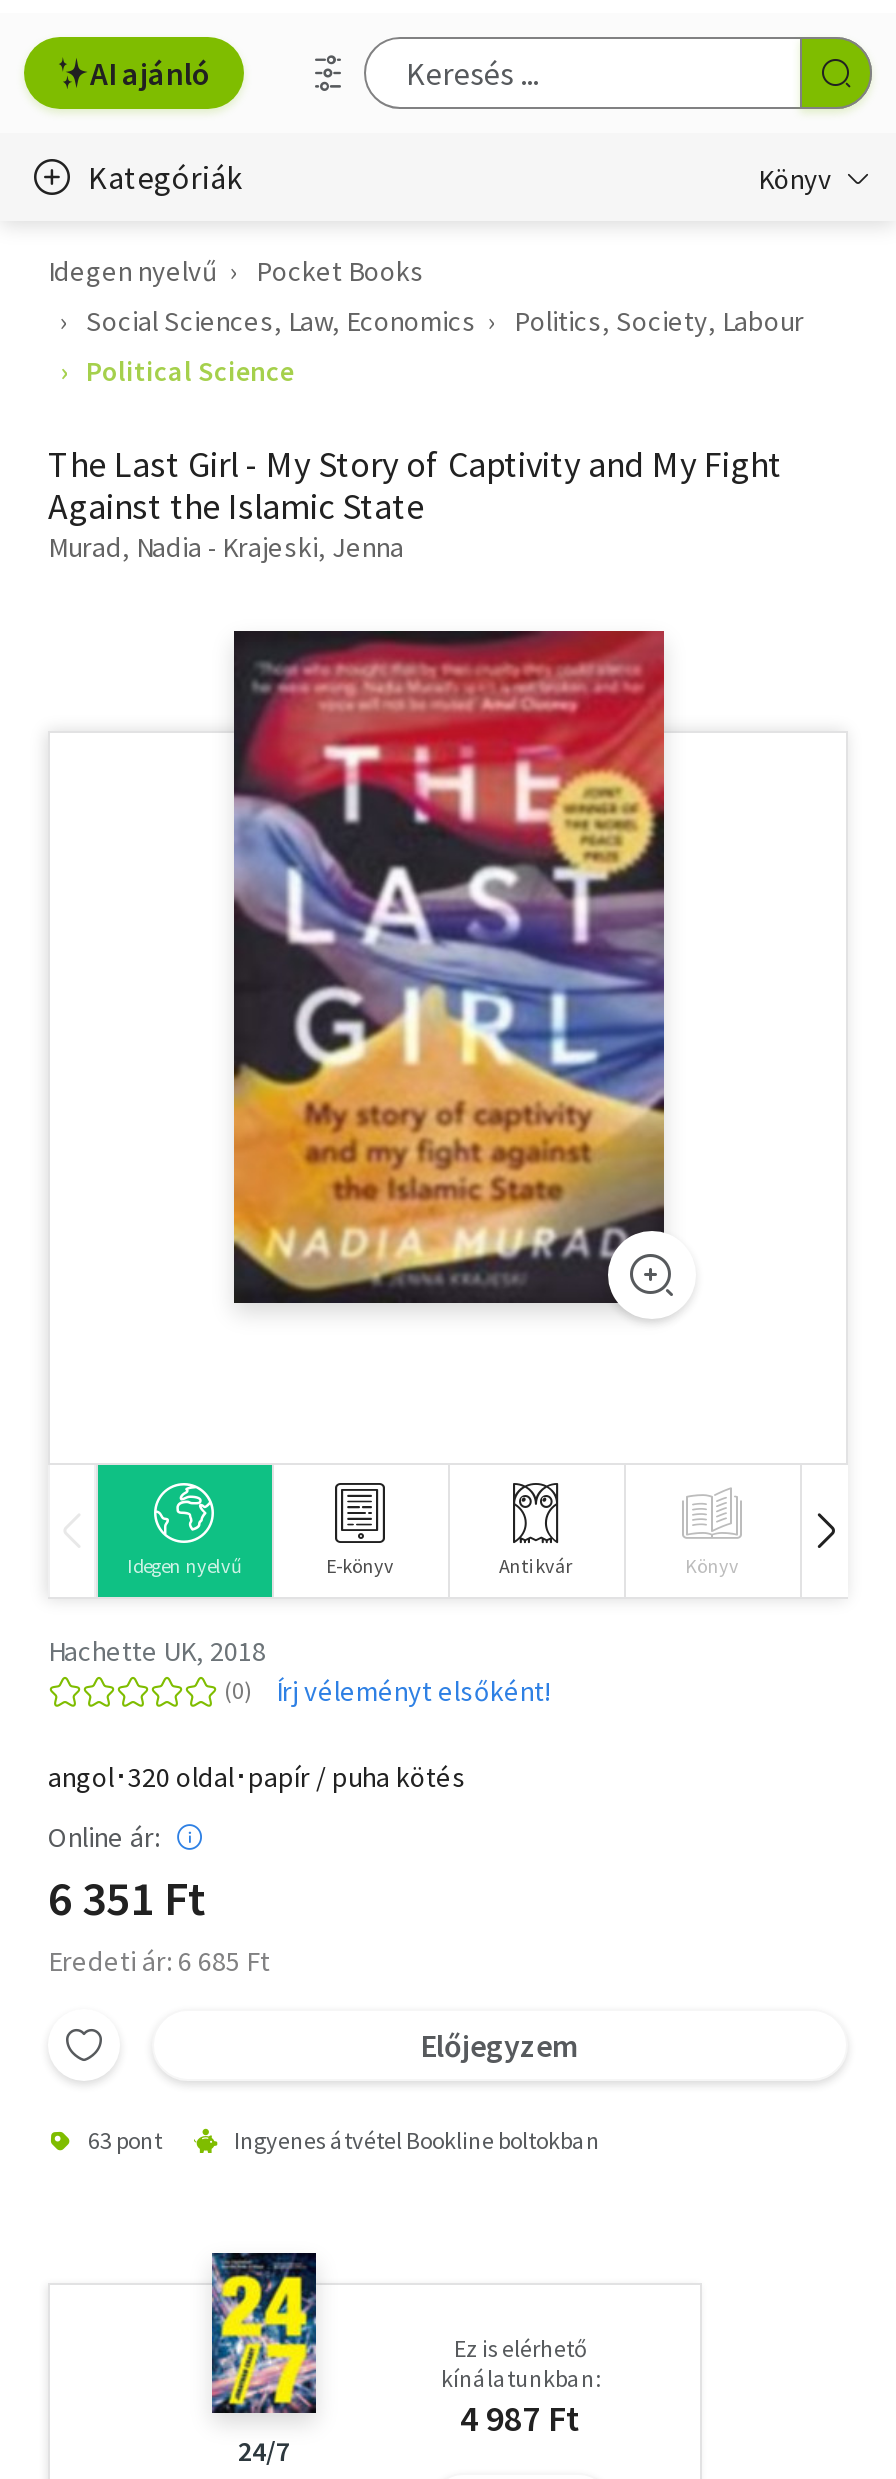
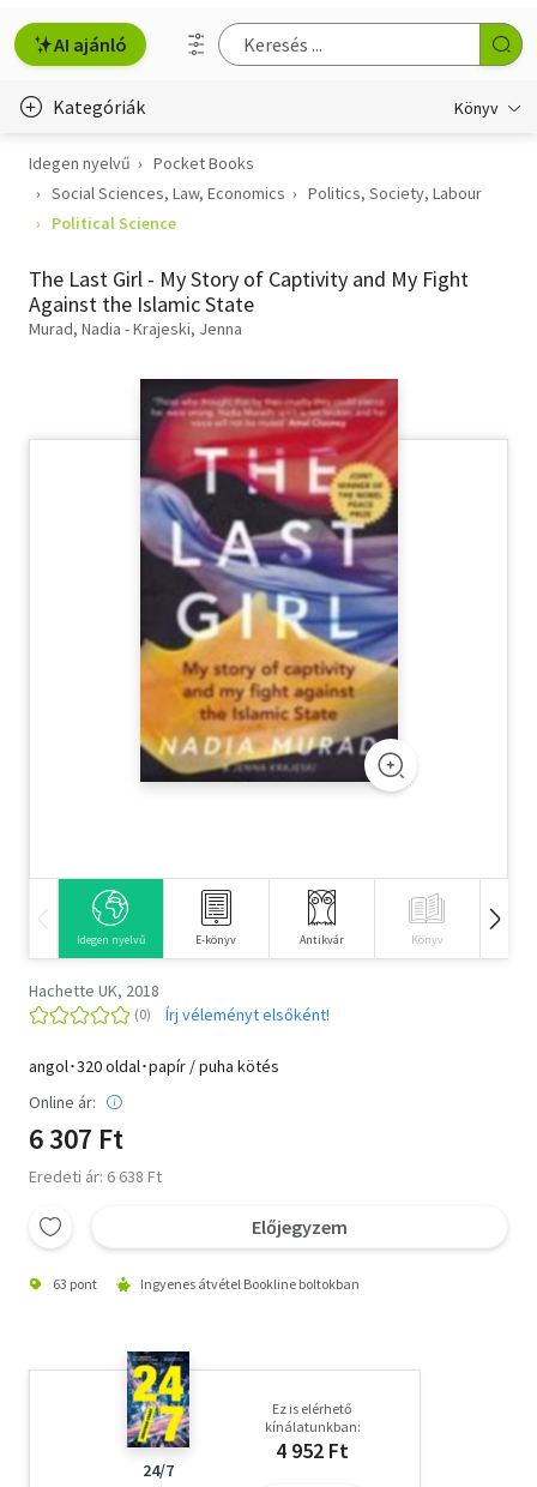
[48,1867,206,1929] 6 351 Ft -> [29,1120,123,1157] 6 307 Ft
[48,1943,270,1979] Eredeti ár: 6 685 Ft -> [29,1165,162,1187] Eredeti ár: 6 638 Ft
[460,2395,582,2441] 4 987 Ft -> [276,1437,349,1464] 4 952 Ft

